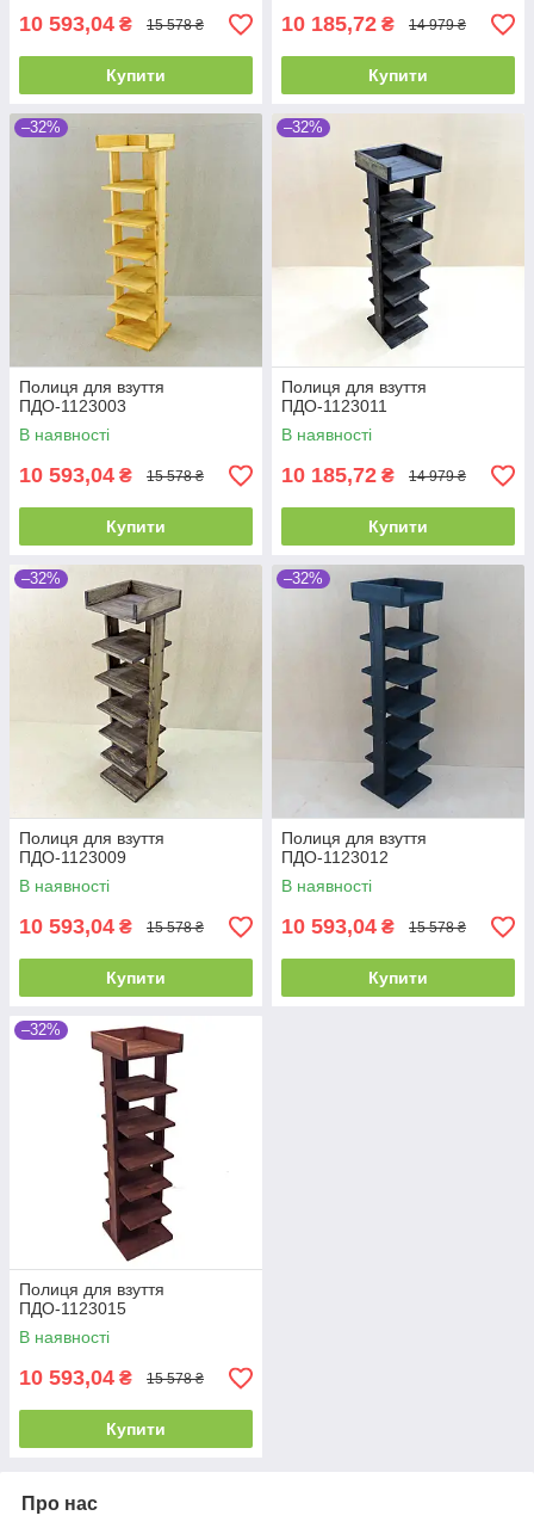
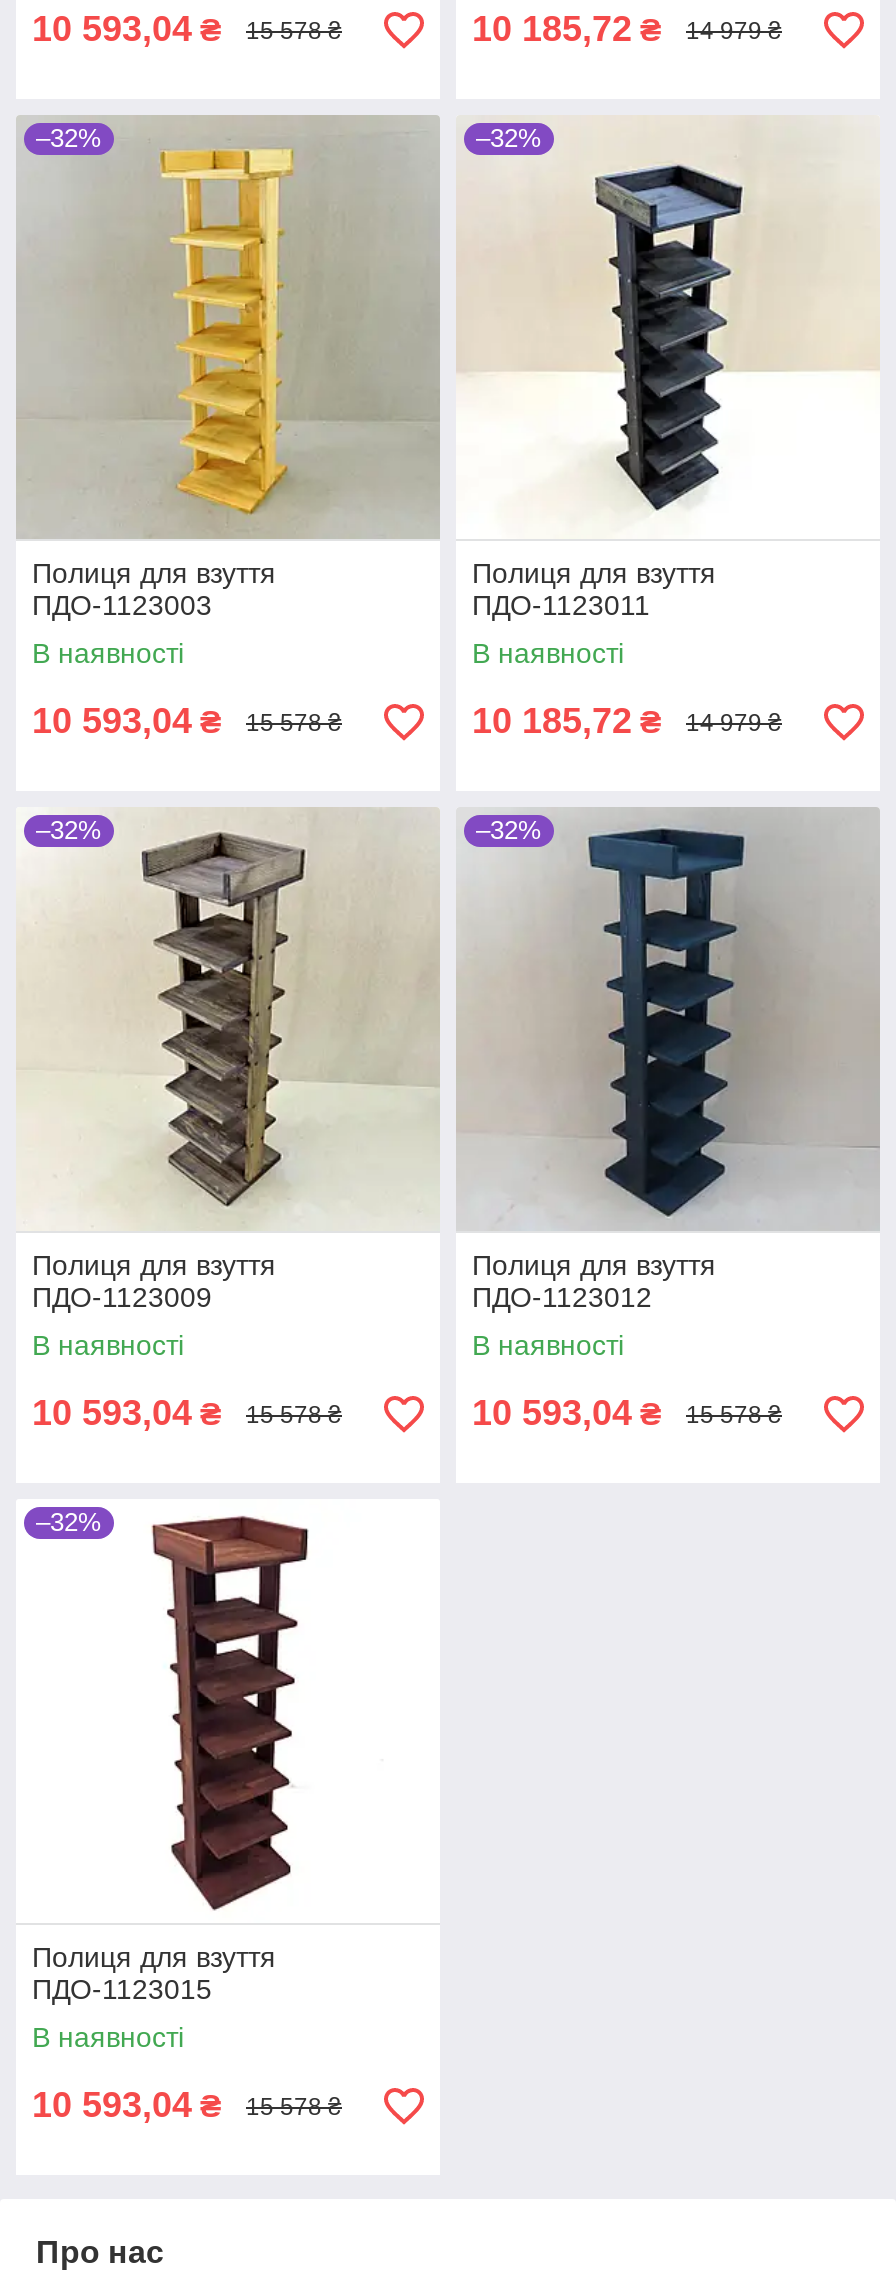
[106,66,166,85] Купити -> none
[368,66,428,85] Купити -> none
[106,517,166,536] Купити -> none
[368,517,428,536] Купити -> none
[106,968,166,987] Купити -> none
[368,968,428,987] Купити -> none
[106,1419,166,1438] Купити -> none

